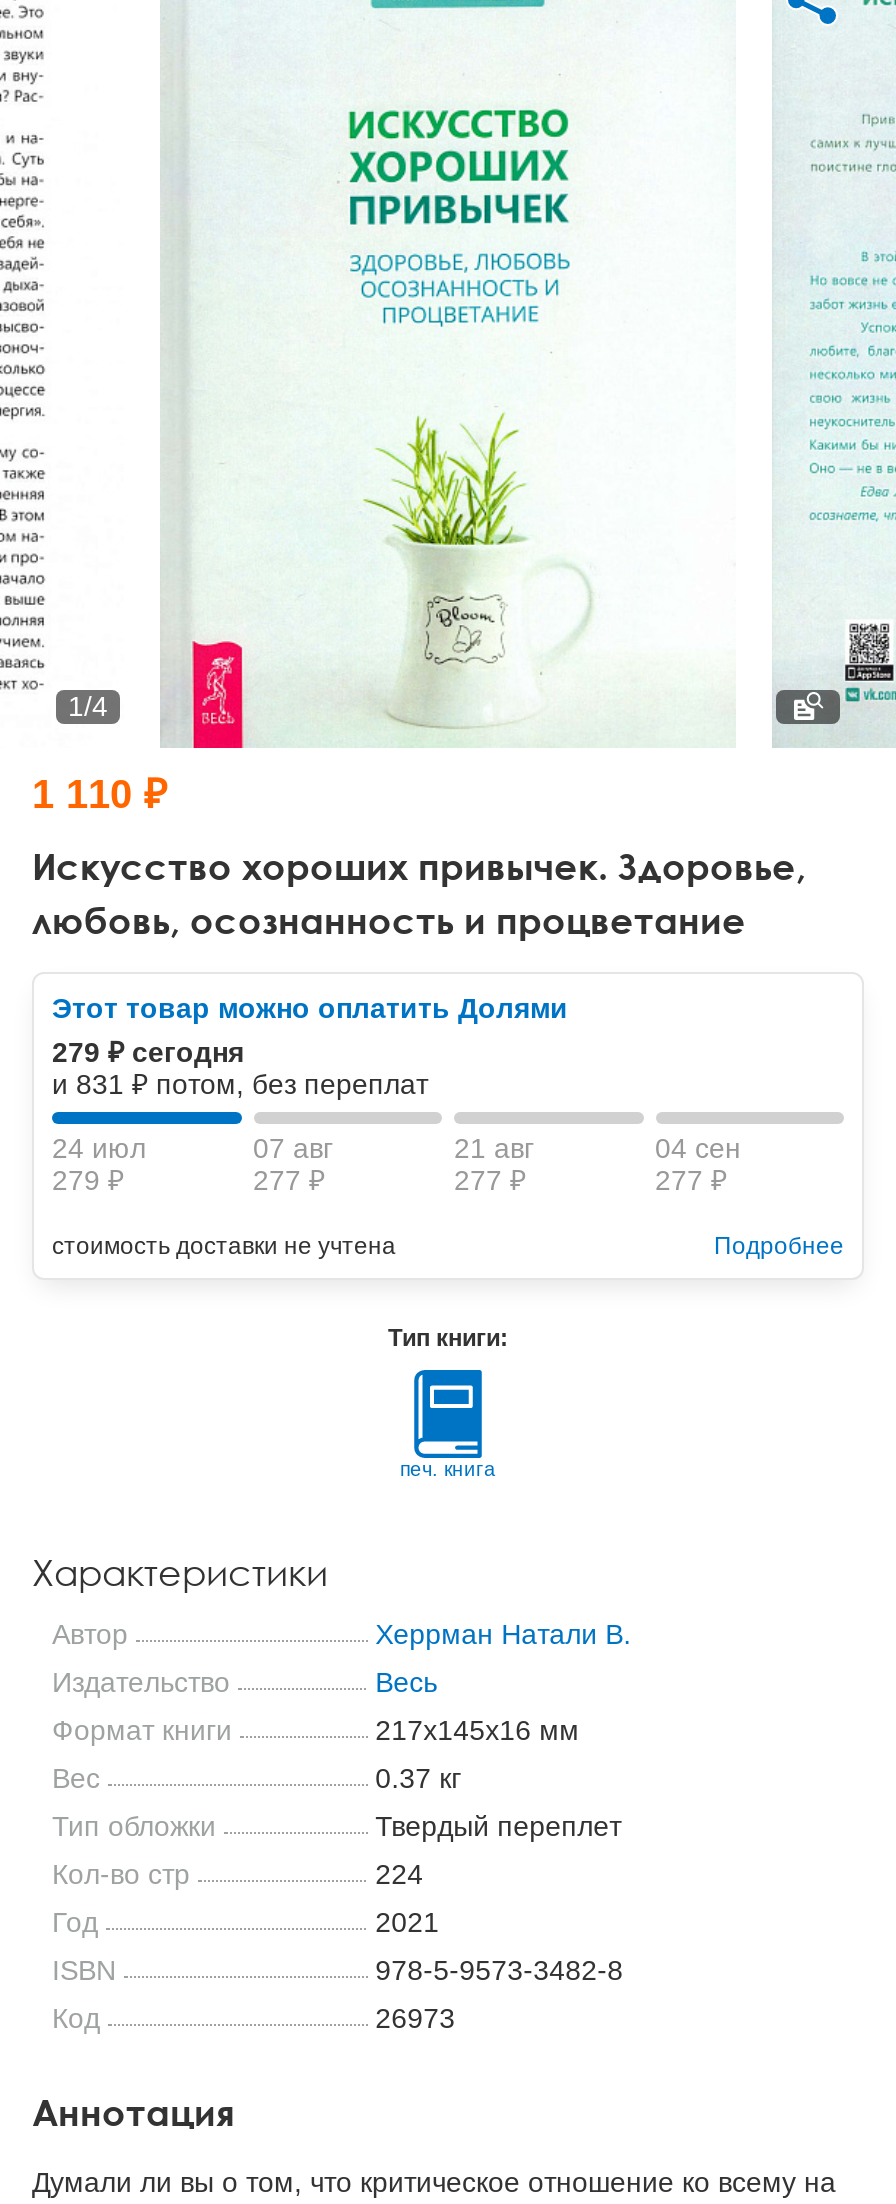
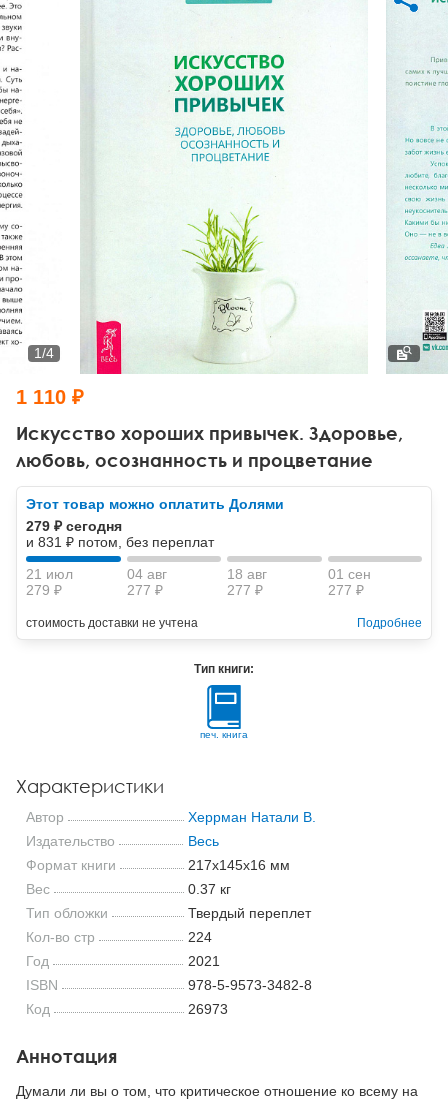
[52,1132,146,1164] 24 июл -> [26,566,73,582] 21 июл
[253,1132,333,1164] 07 авг -> [126,566,166,582] 04 авг
[454,1132,534,1164] 21 авг -> [227,566,267,582] 18 авг
[655,1132,741,1164] 04 сен -> [327,566,370,582] 01 сен

